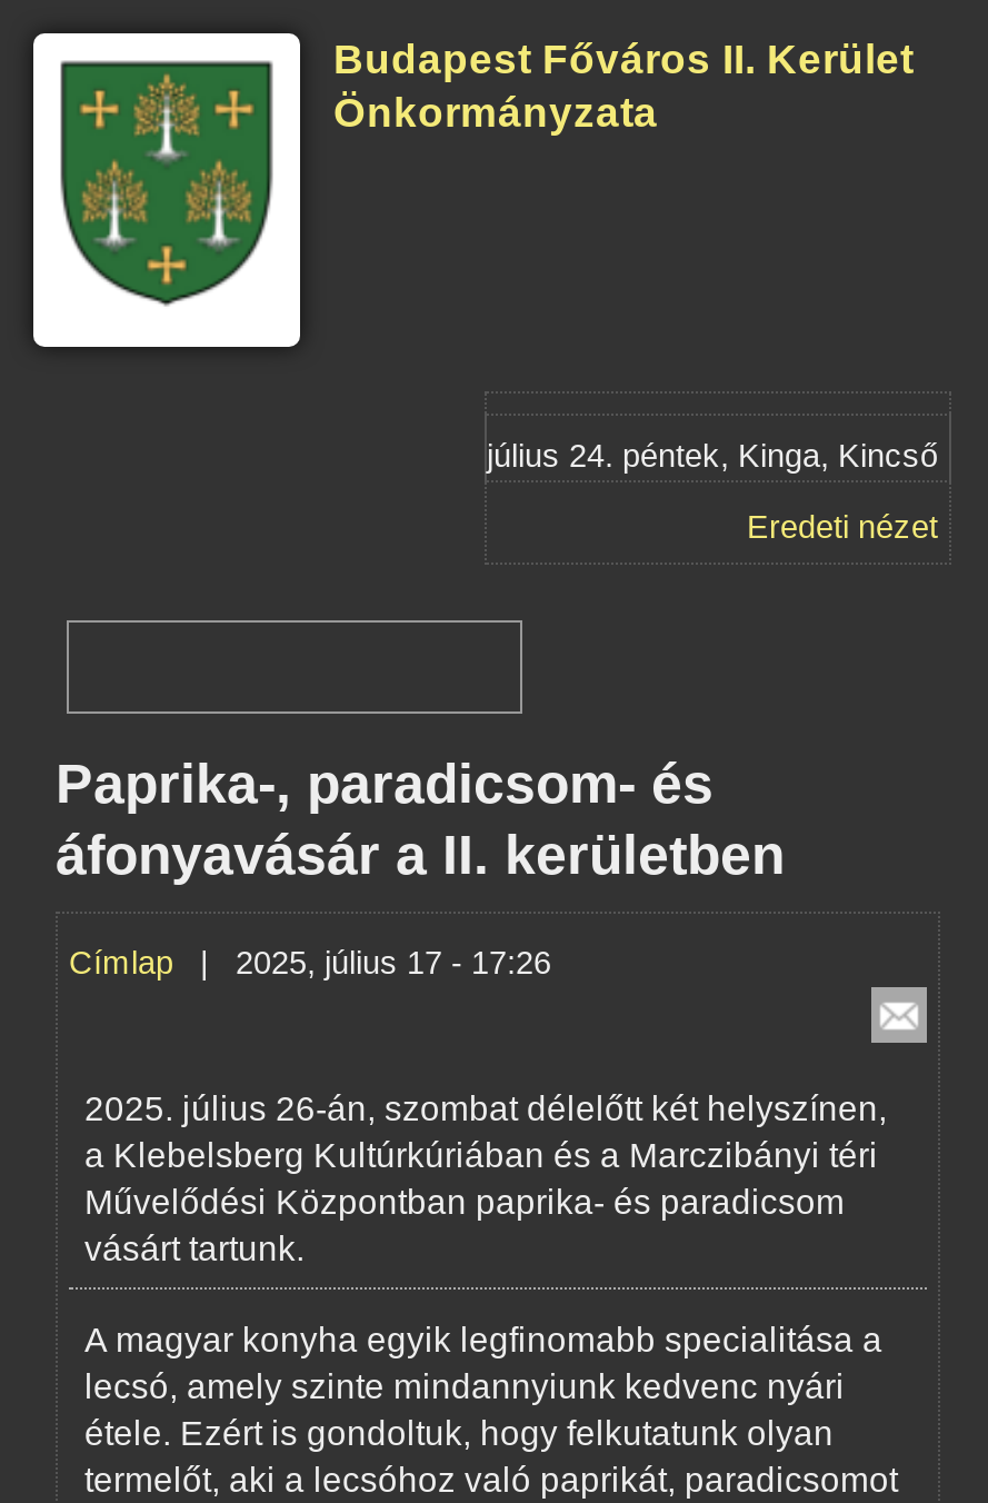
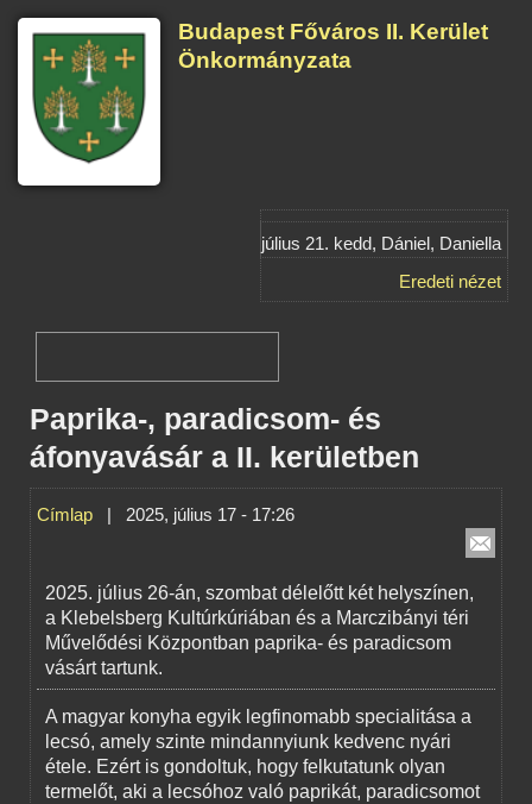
[487,437,938,473] július 24. péntek, Kinga, Kincső -> [261,234,501,253] július 21. kedd, Dániel, Daniella

